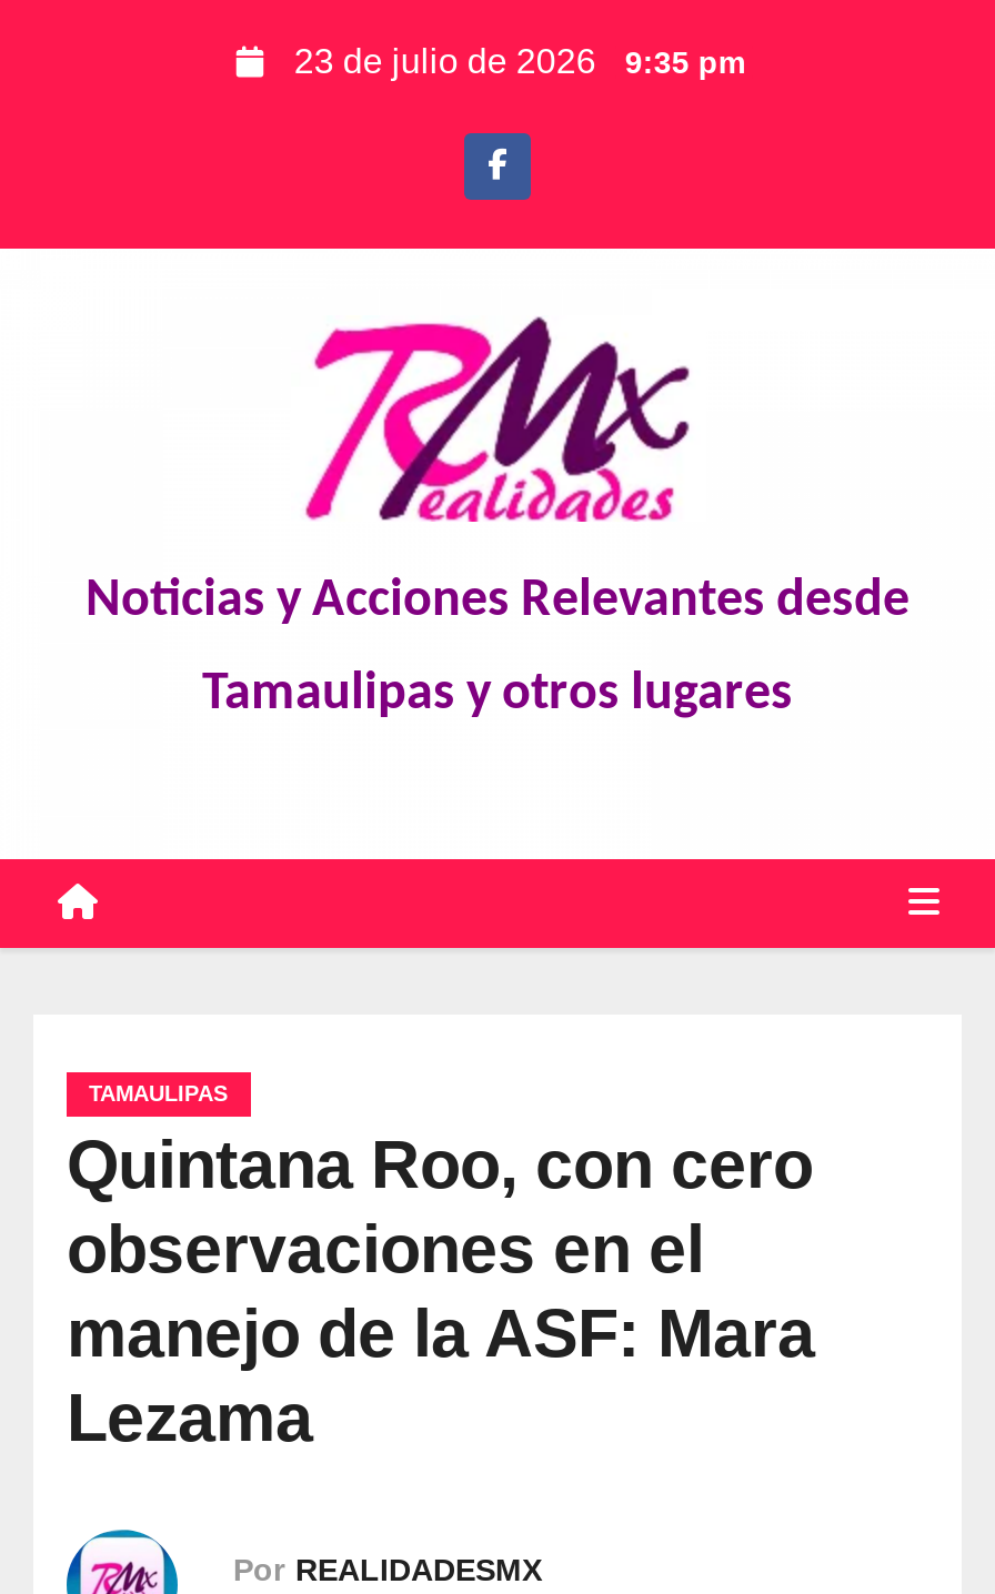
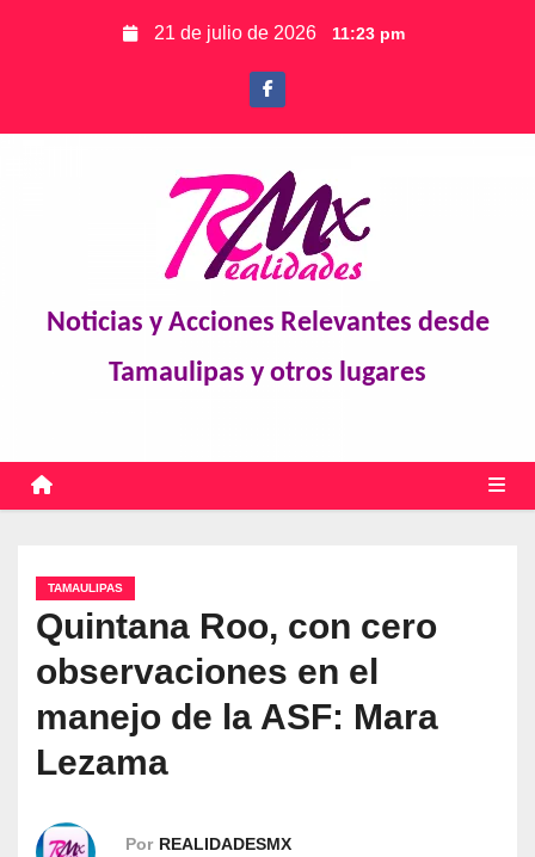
[285,42,745,80] 23 de julio de 2026 9:35 pm -> [149,23,405,43] 21 de julio de 2026 11:23 pm

